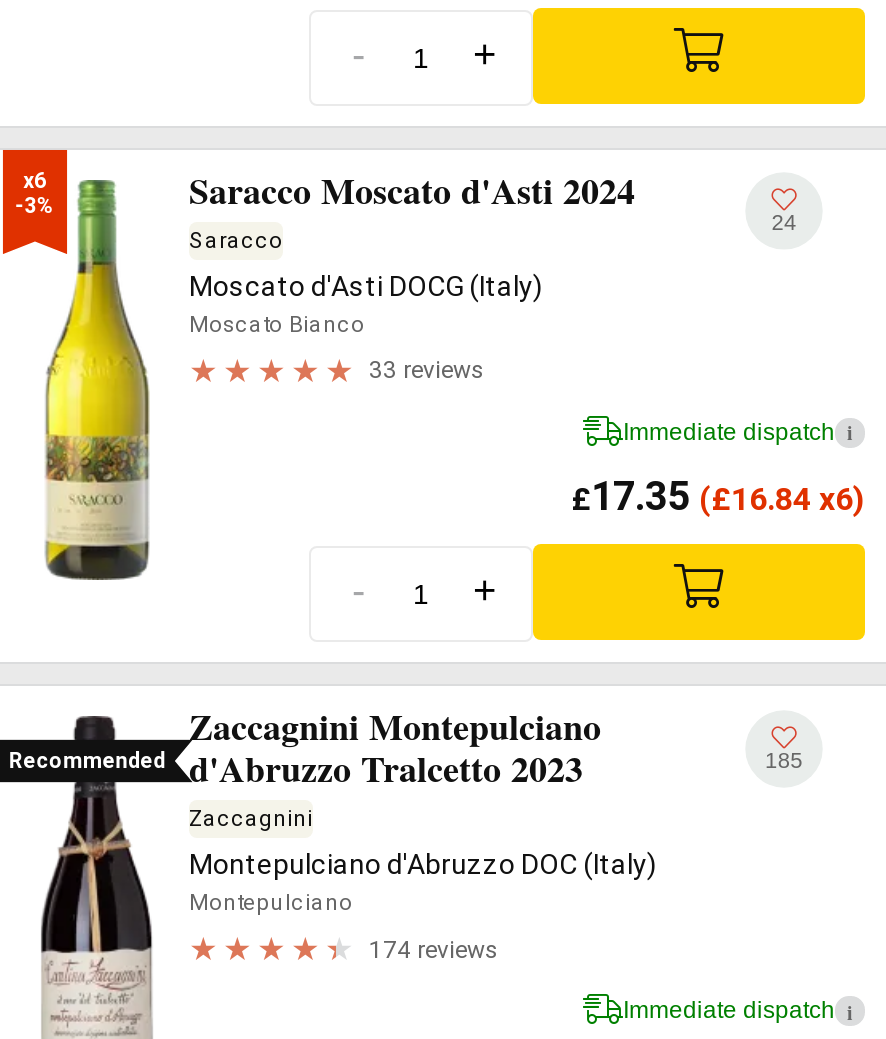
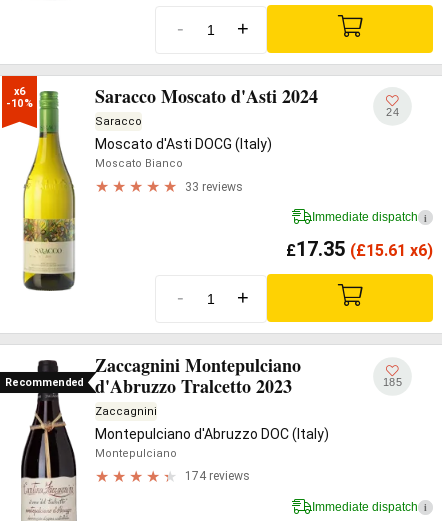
[15,192,55,217] -3% -> [6,97,32,110] -10%
[571,471,865,519] £17.35 (£16.84 x6) -> [286,237,433,261] £17.35 (£15.61 x6)

